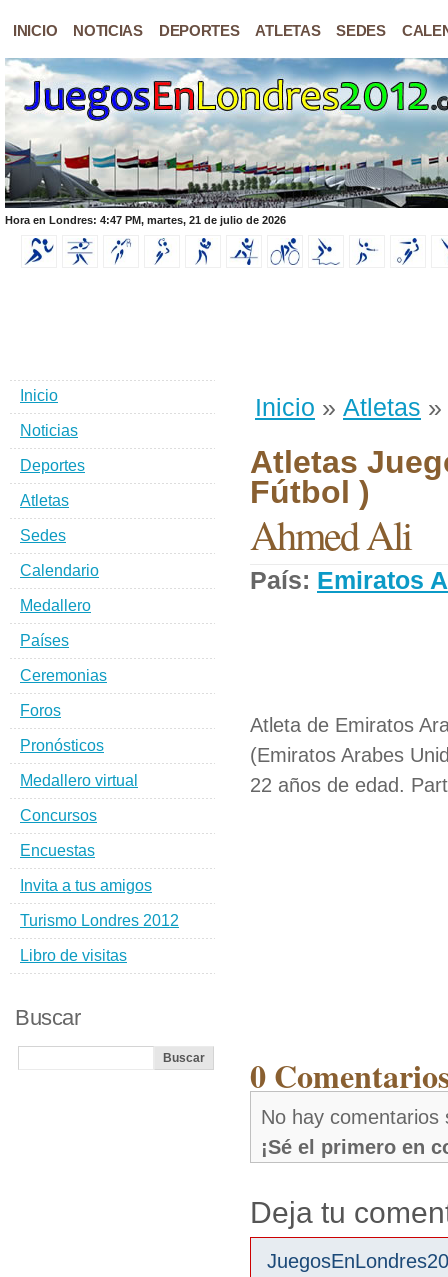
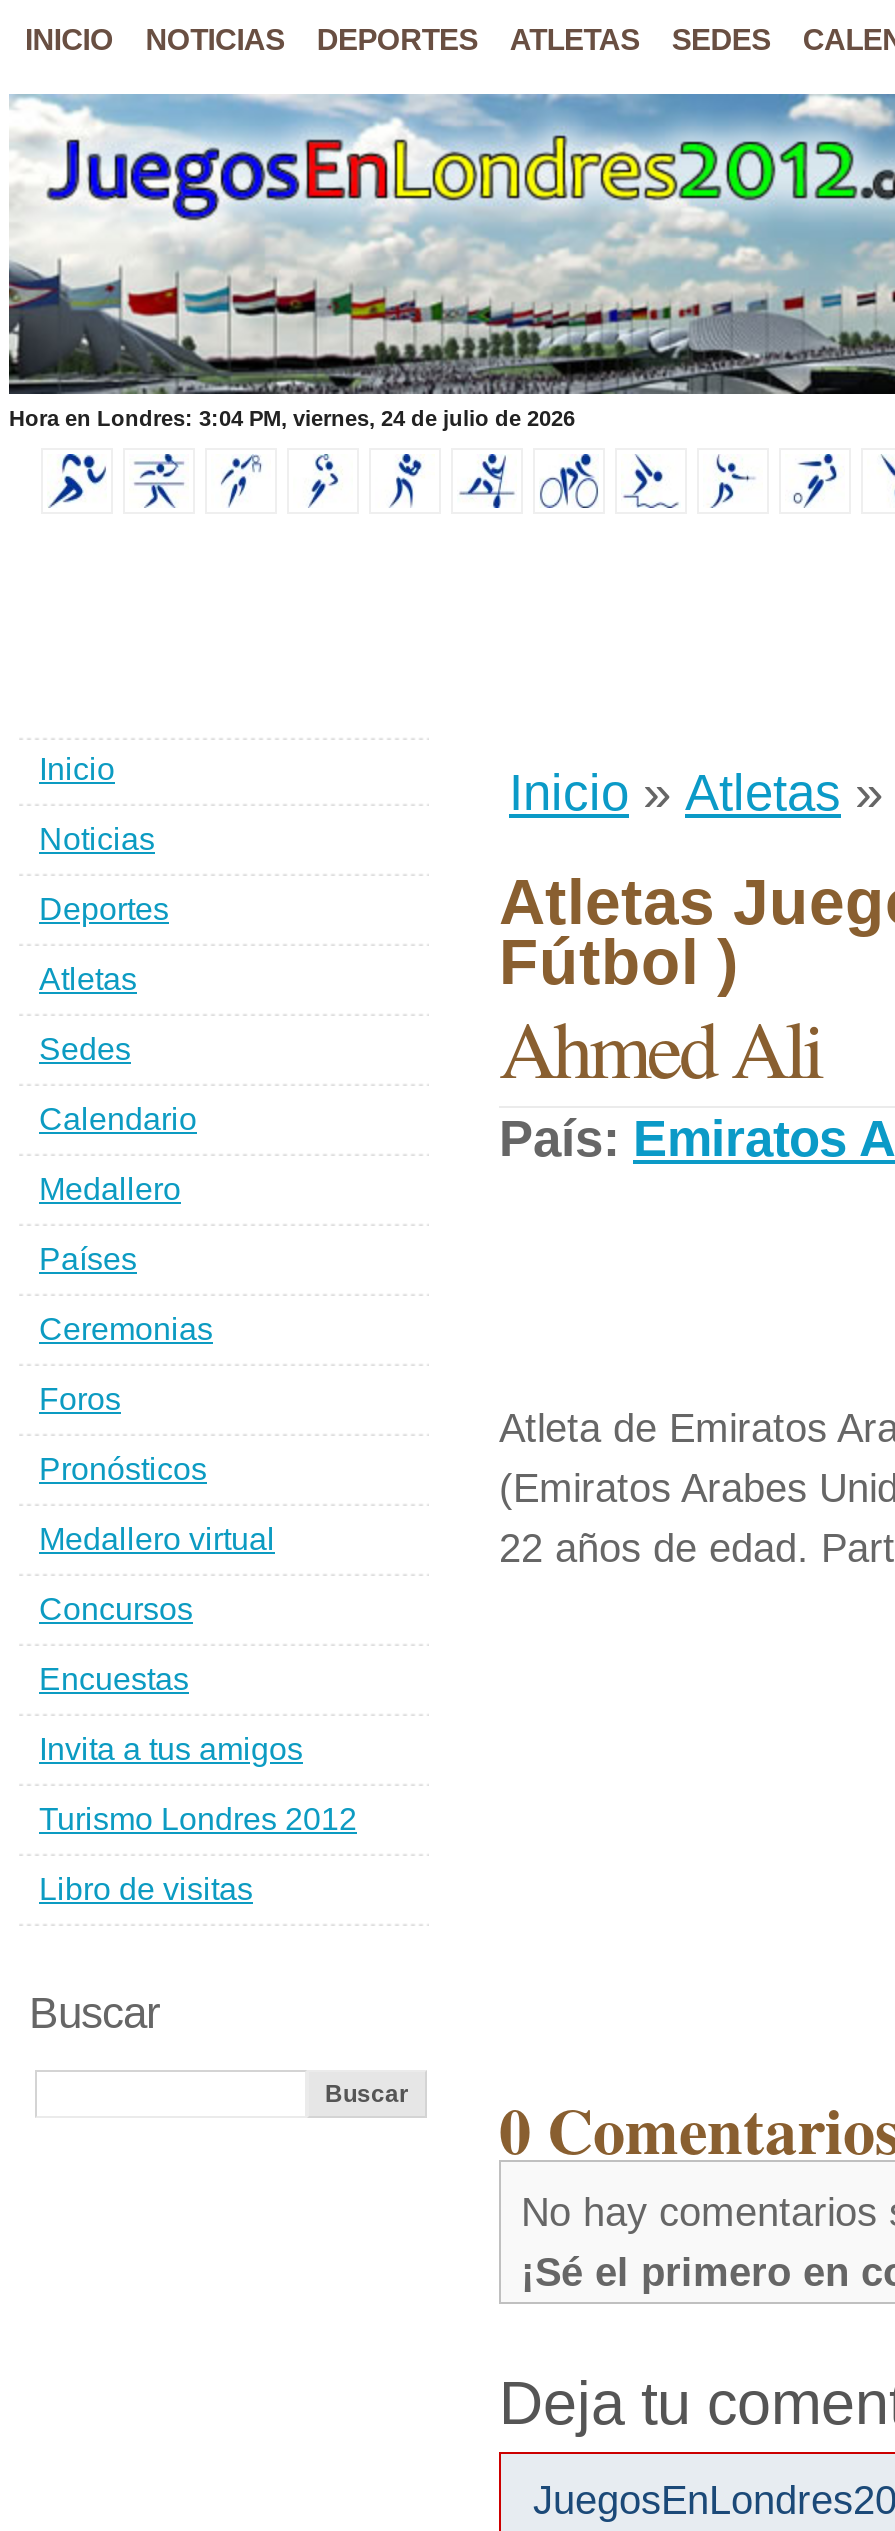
[5,214,286,226] Hora en Londres: 4:47 PM, martes, 21 de julio de 2026 -> [9,406,575,430] Hora en Londres: 3:04 PM, viernes, 24 de julio de 2026

